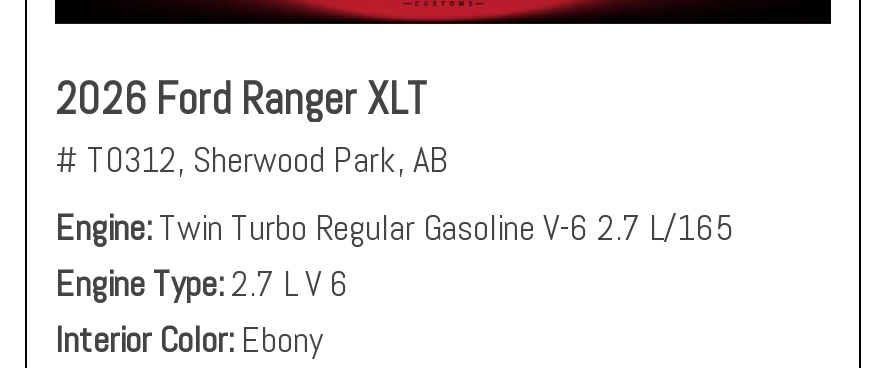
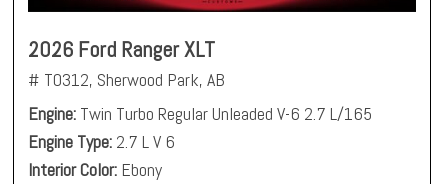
[55,204,733,250] Engine Twin Turbo Regular Gasoline V-6 2.7 L/165 -> [28,102,372,125] Engine Twin Turbo Regular Unleaded V-6 2.7 L/165

